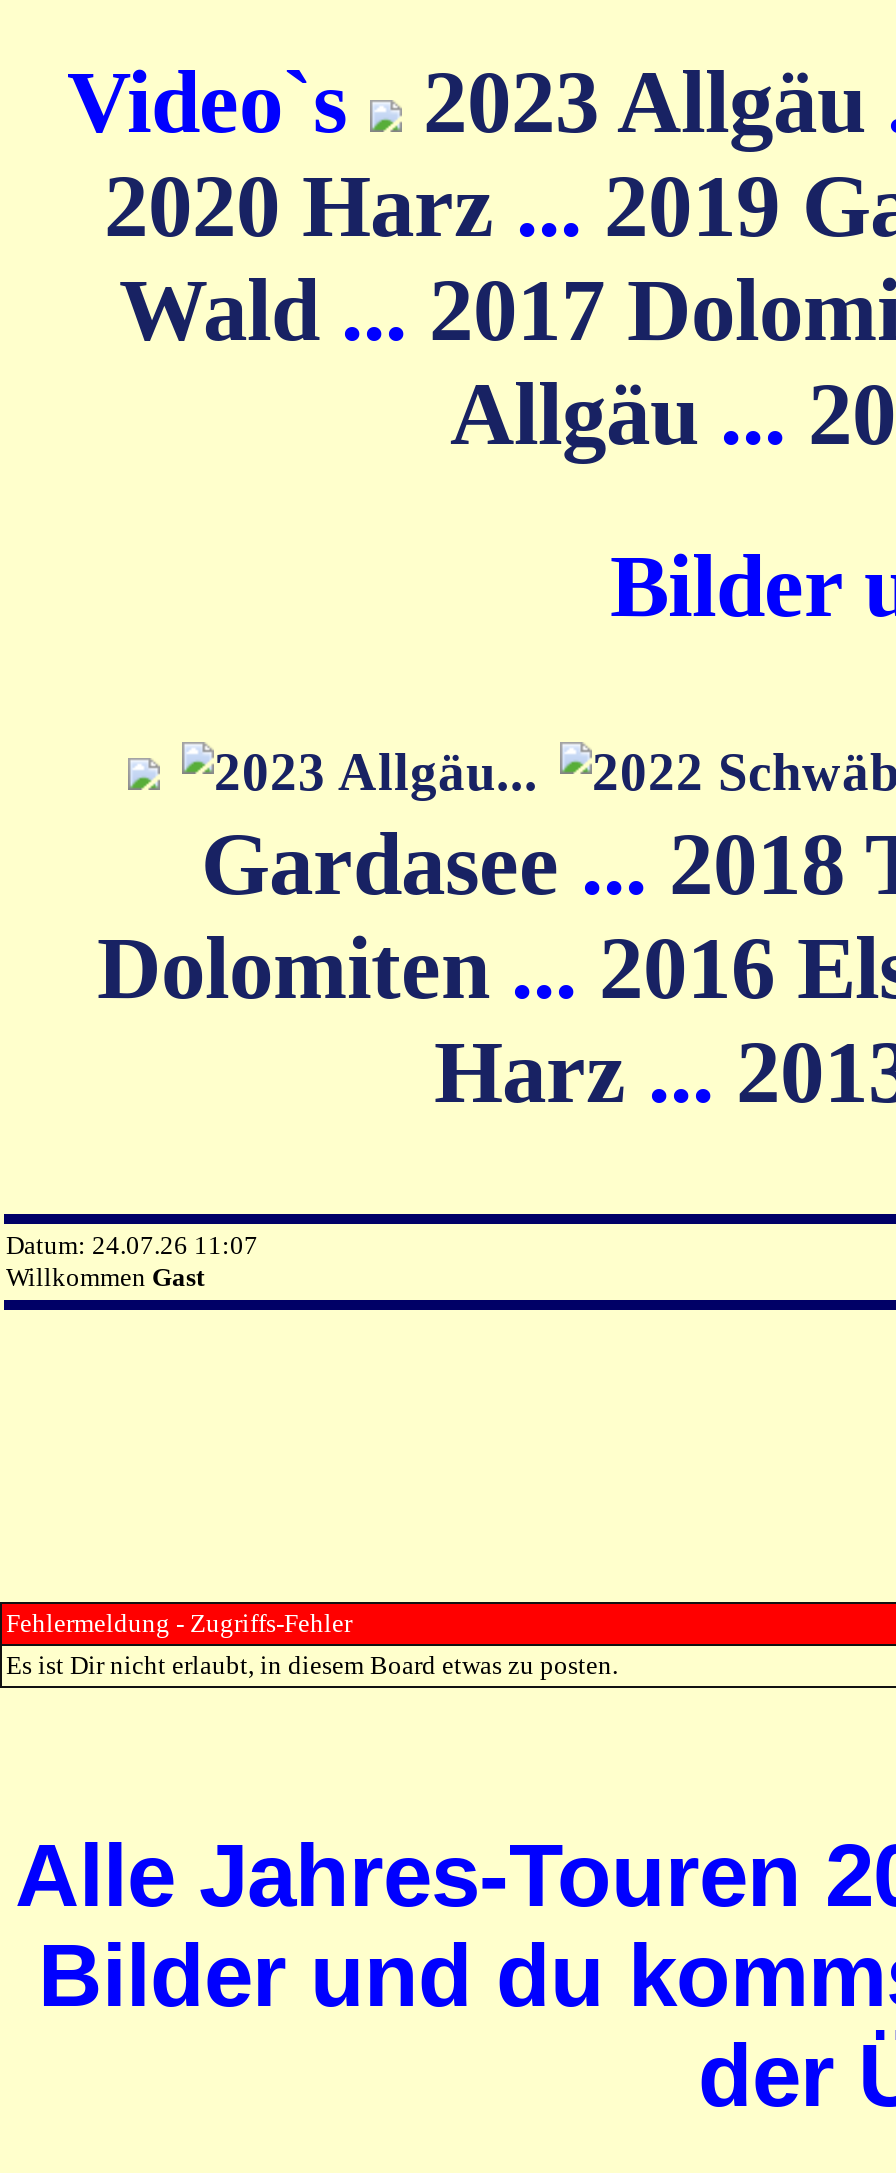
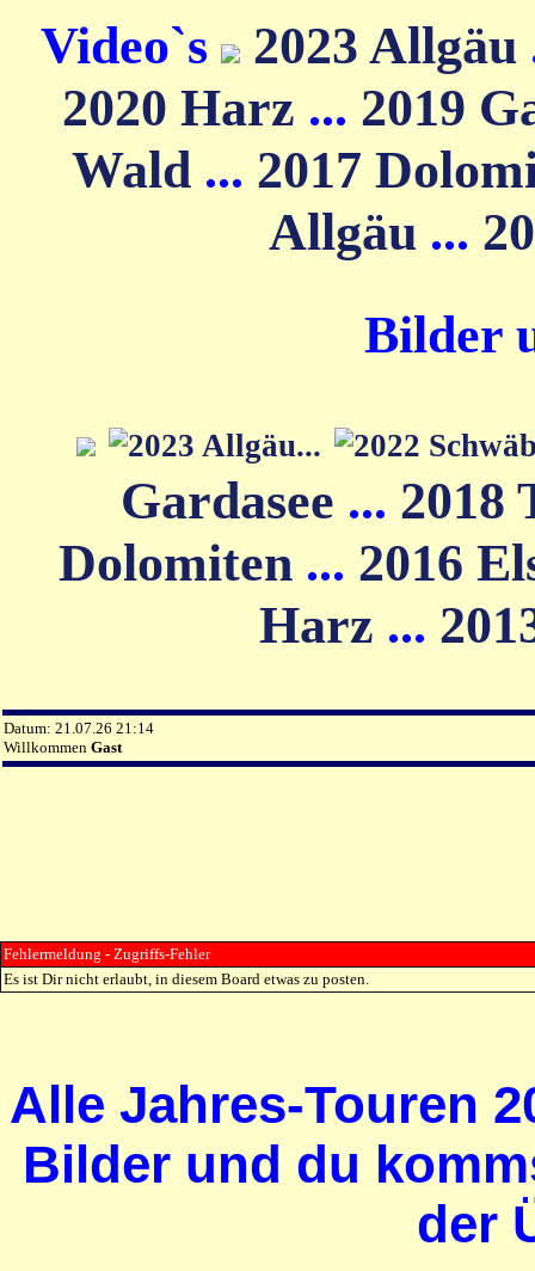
[6,1229,258,1259] Datum: 24.07.26 11:07 -> [4,719,154,737] Datum: 21.07.26 21:14

